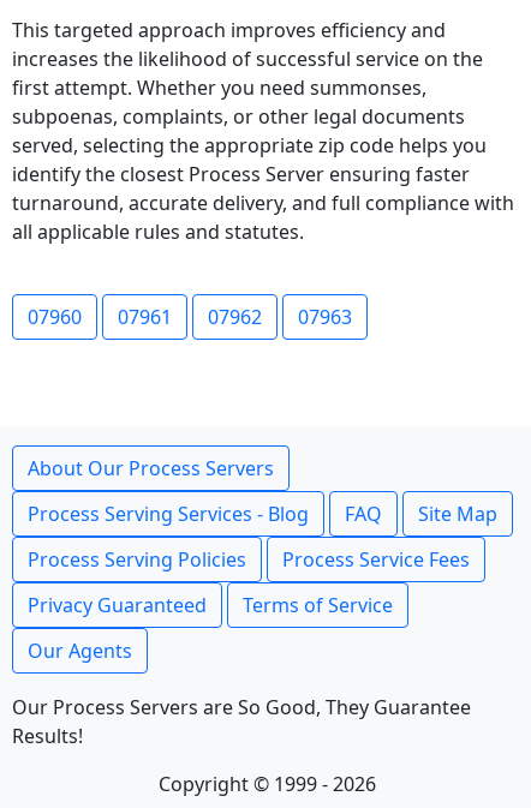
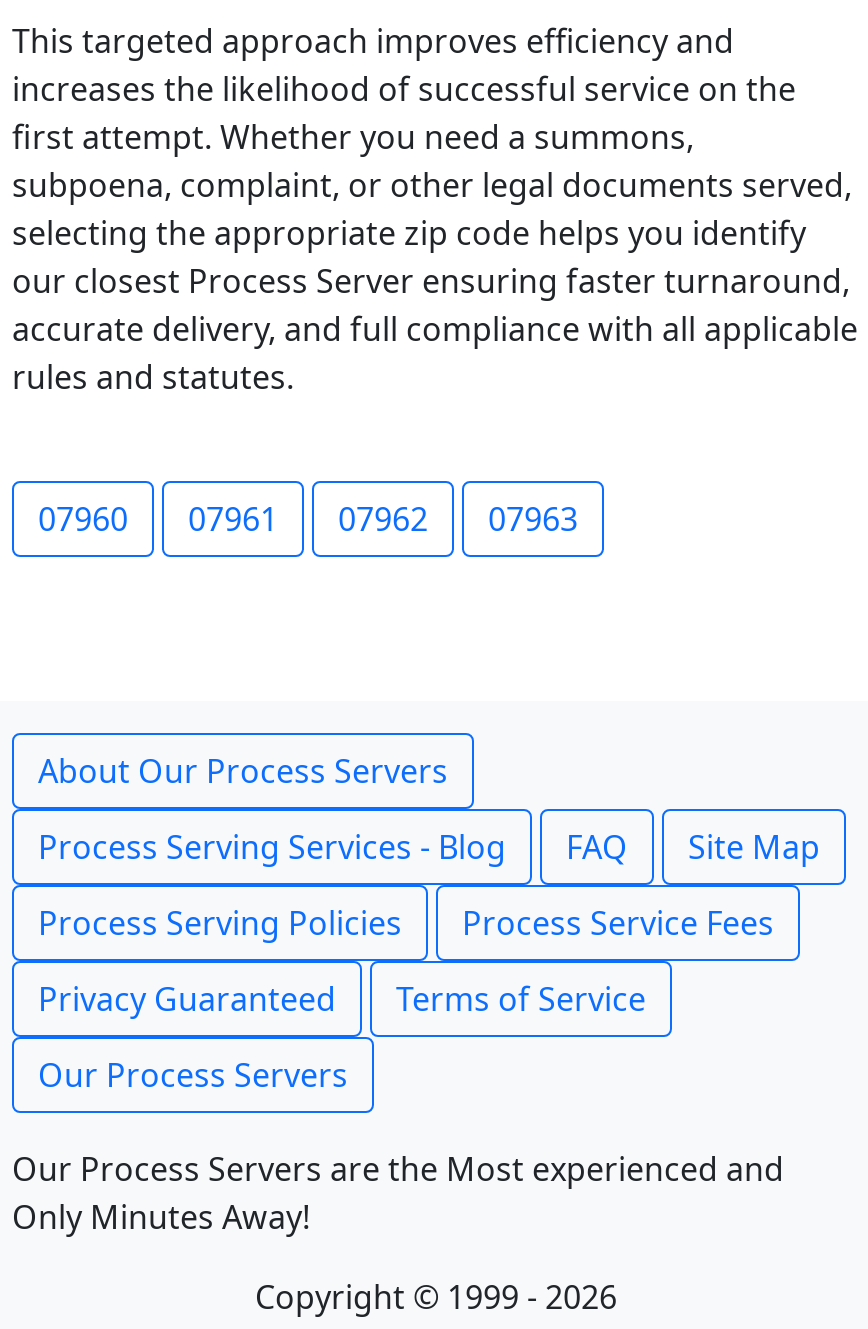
[12,74,514,245] first attempt. Whether you need summonses, | subpoenas, complaints, or other legal documents | served, selecting the appropriate zip code helps you | identify the closest Process Server ensuring faster | turnaround, accurate delivery, and full compliance with | all applicable rules and statutes. -> [12,115,858,399] first attempt. Whether you need a summons, | subpoena, complaint, or other legal documents served, | selecting the appropriate zip code helps you identify | our closest Process Server ensuring faster turnaround, | accurate delivery, and full compliance with all applicable | rules and statutes.
[28,638,132,664] Our Agents -> [38,1053,348,1097] Our Process Servers
[12,694,471,749] Our Process Servers are So Good, They Guarantee | Results! -> [12,1147,784,1239] Our Process Servers are the Most experienced and | Only Minutes Away!

